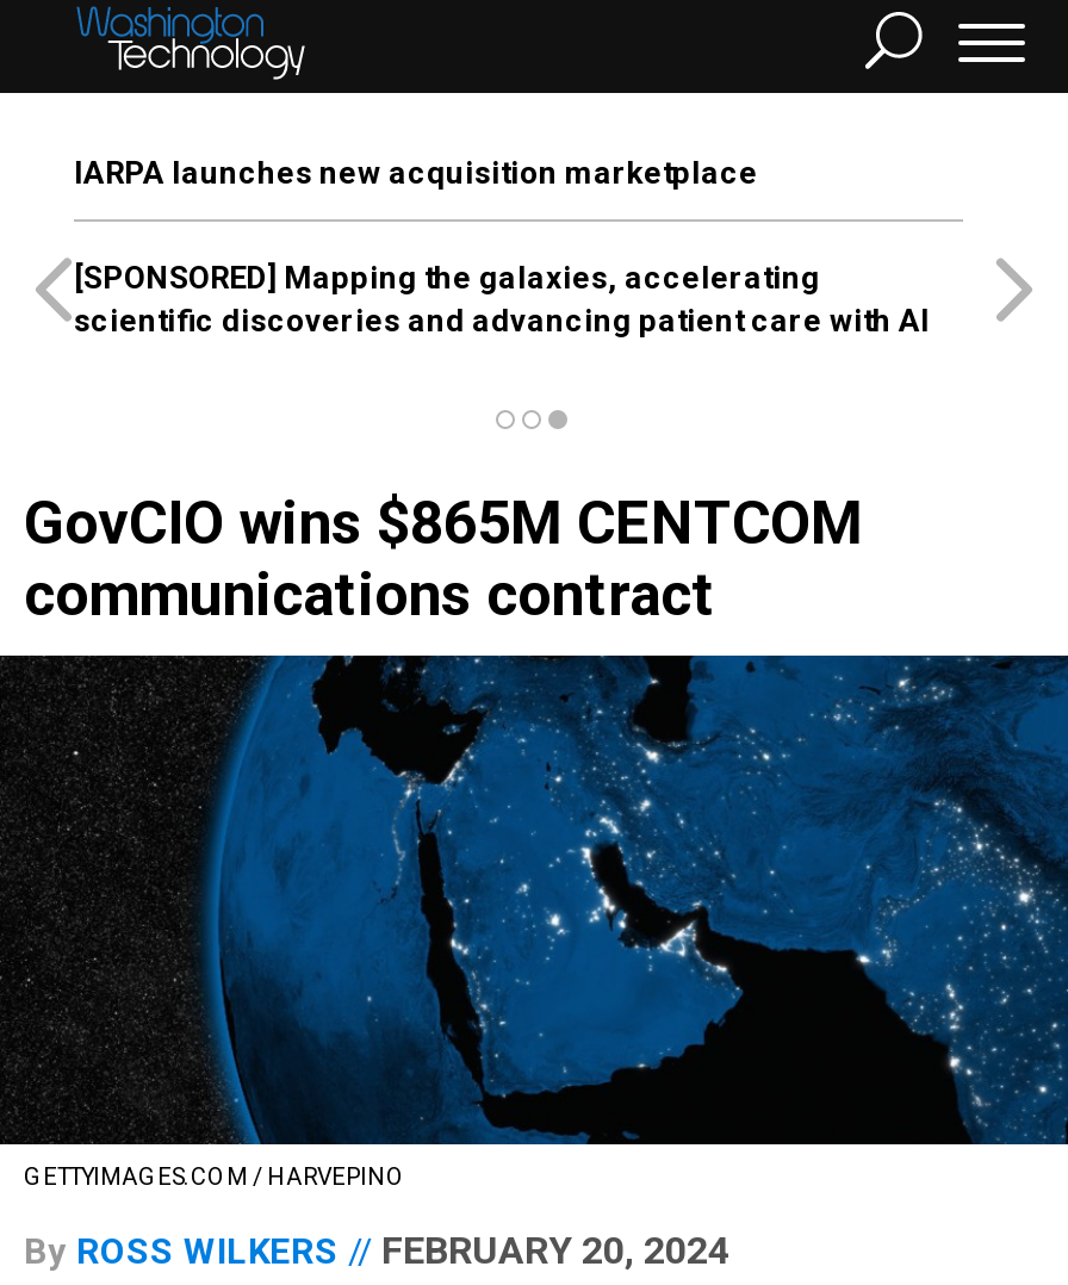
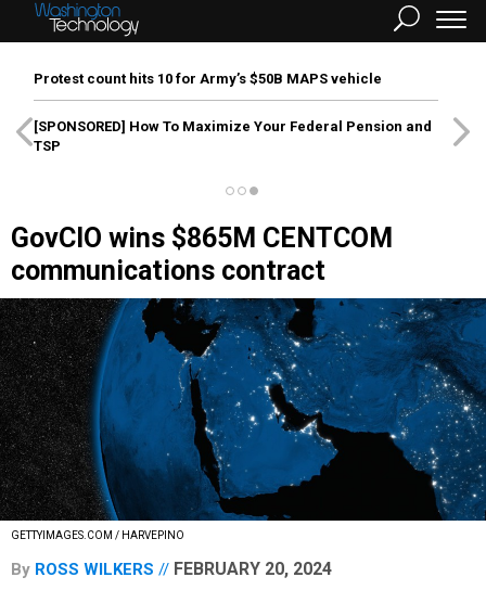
[74,155,758,191] IARPA launches new acquisition marketplace -> [34,70,382,87] Protest count hits 10 for Army’s $50B MAPS vehicle
[74,260,930,339] [SPONSORED] Mapping the galaxies, accelerating | scientific discoveries and advancing patient care with AI -> [34,118,432,154] [SPONSORED] How To Maximize Your Federal Pension and | TSP

